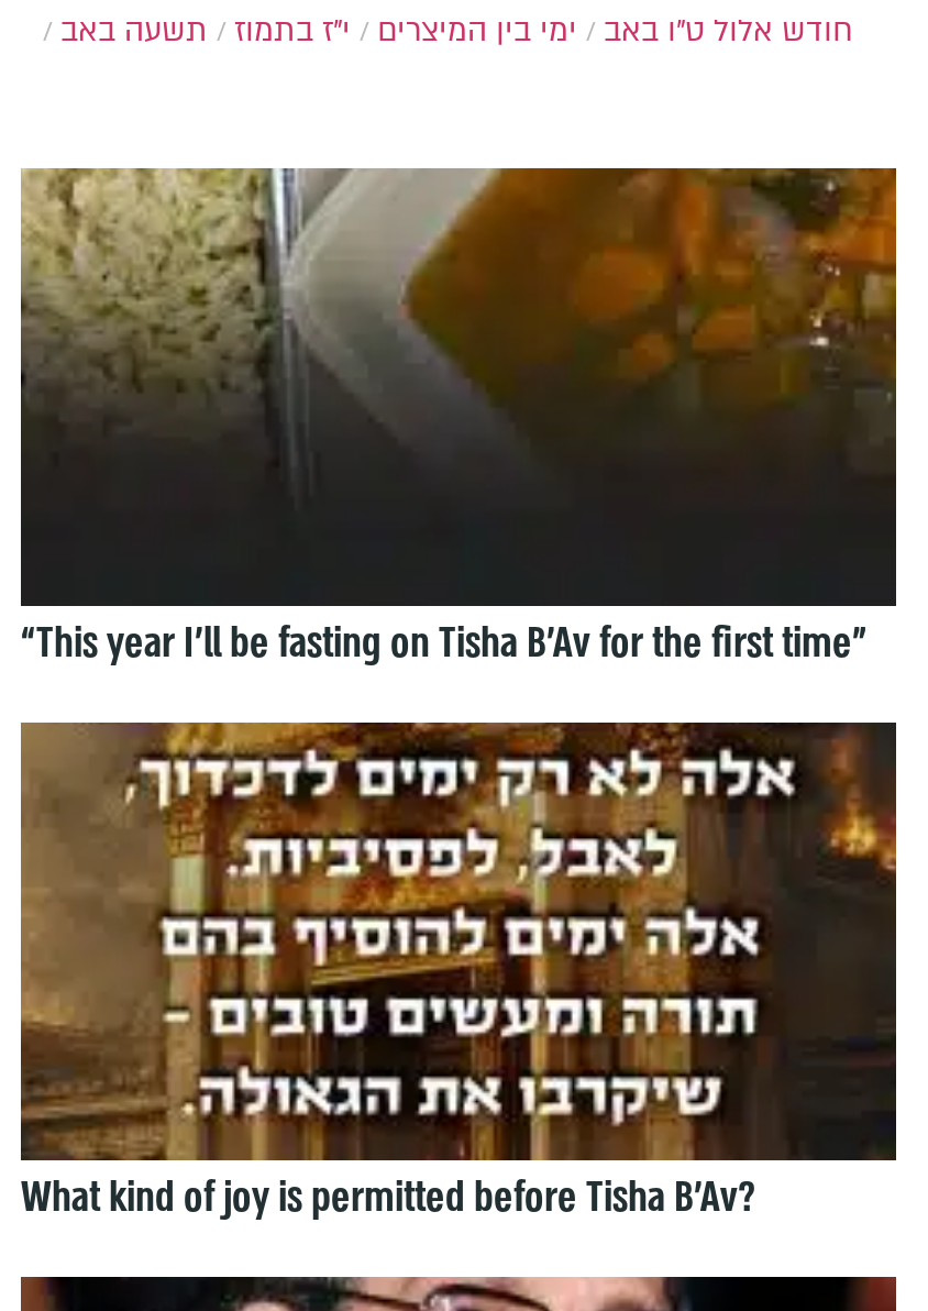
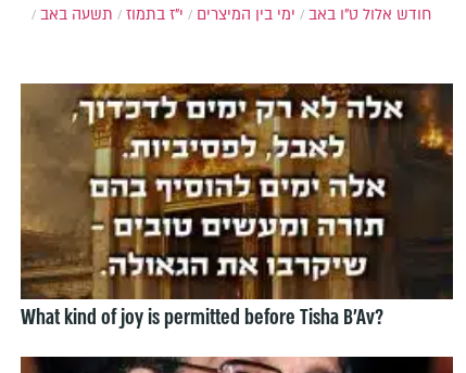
[19,165,898,672] [image] | “This year I’ll be fasting on Tisha B’Av for the first time” -> none

